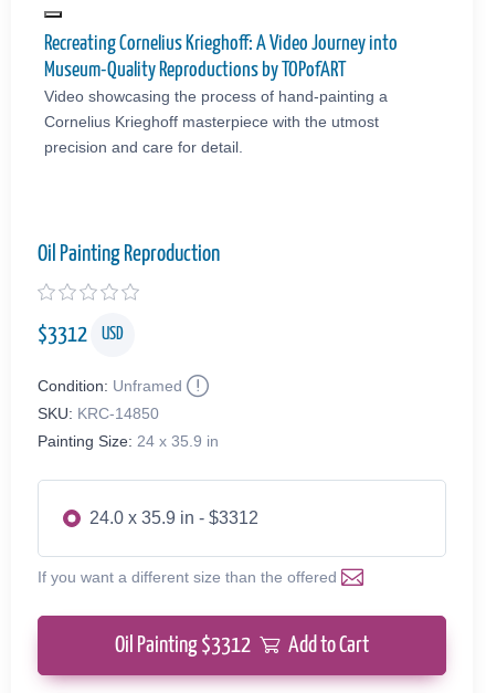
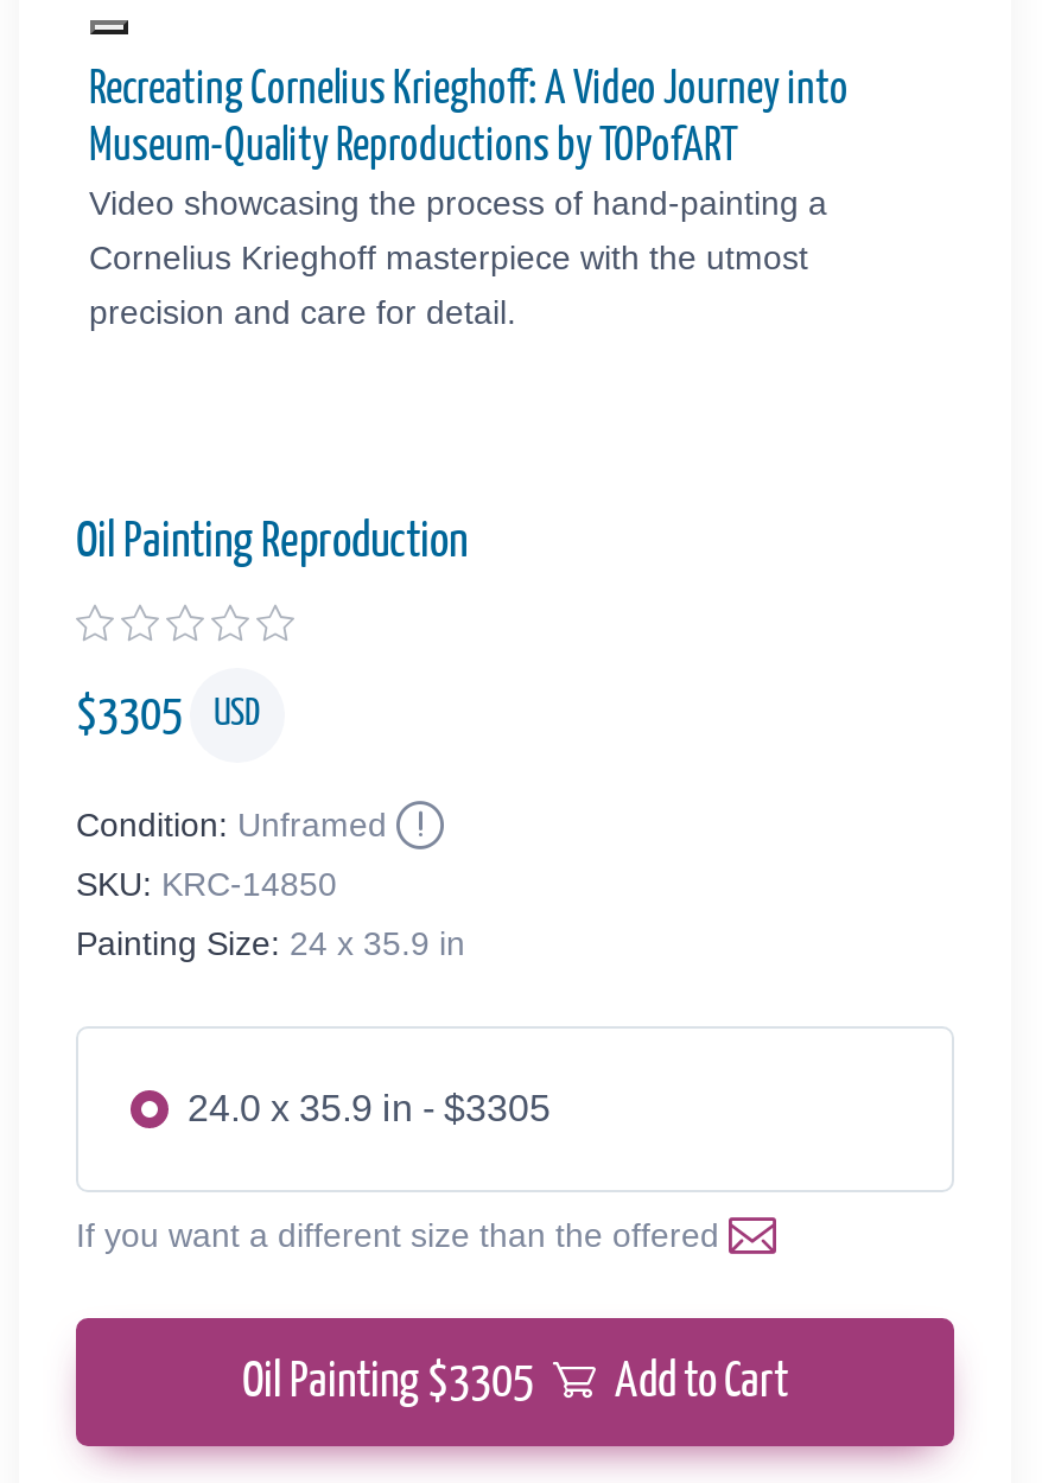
[38,324,124,346] $3312 USD -> [76,691,261,738] $3305 USD
[89,509,258,527] 24.0 x 35.9 in - $3312 -> [188,1088,551,1129] 24.0 x 35.9 in - $3305
[115,635,369,657] Oil Painting $3312 Add to Cart -> [242,1359,788,1406] Oil Painting $3305 Add to Cart

